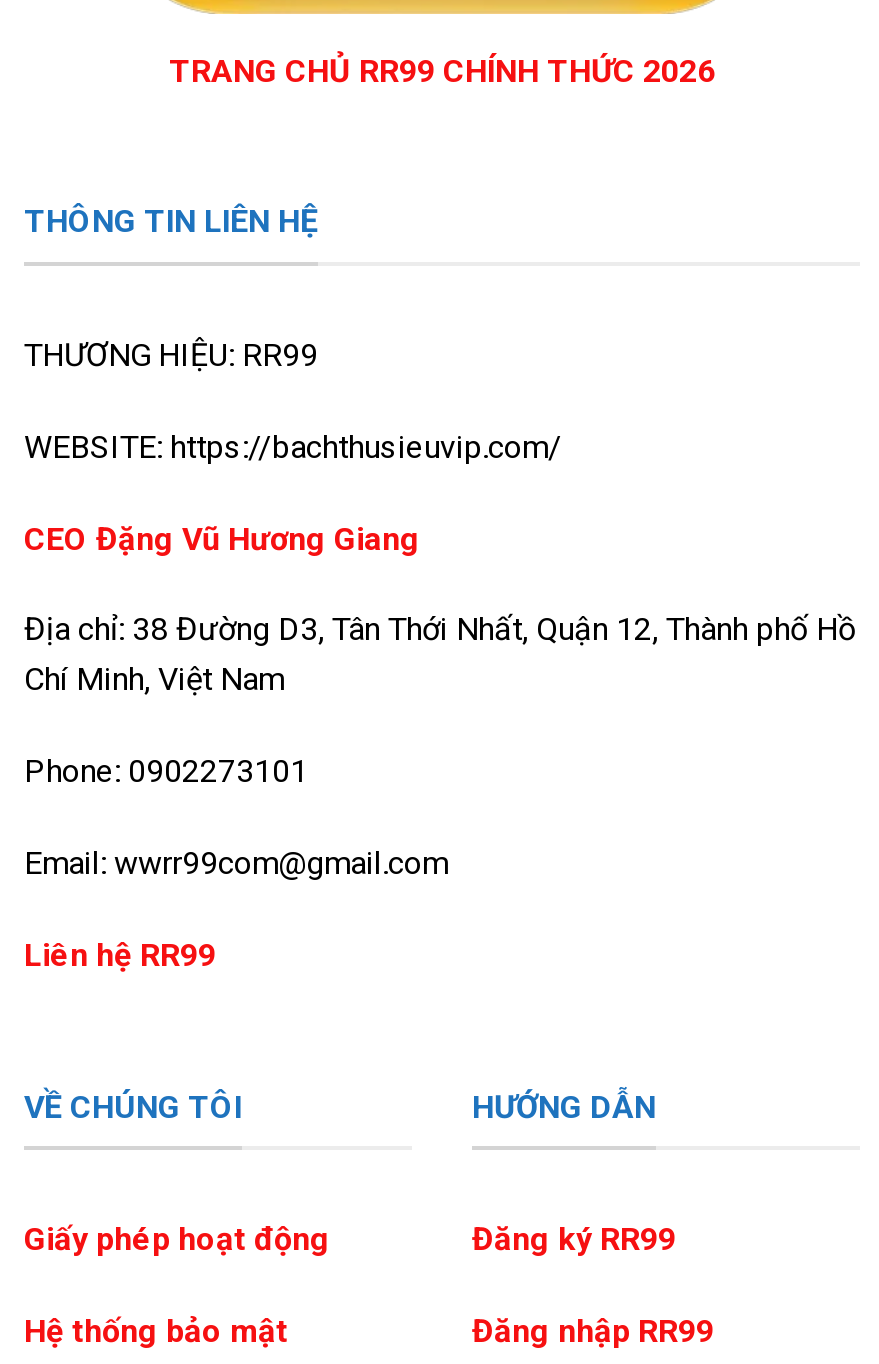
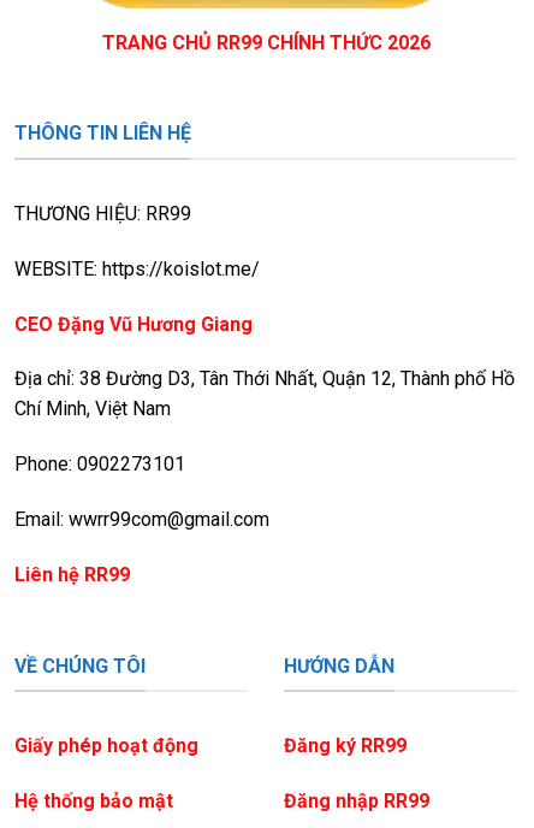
[24,427,562,465] WEBSITE: https://bachthusieuvip.com/ -> [14,257,260,280] WEBSITE: https://koislot.me/

